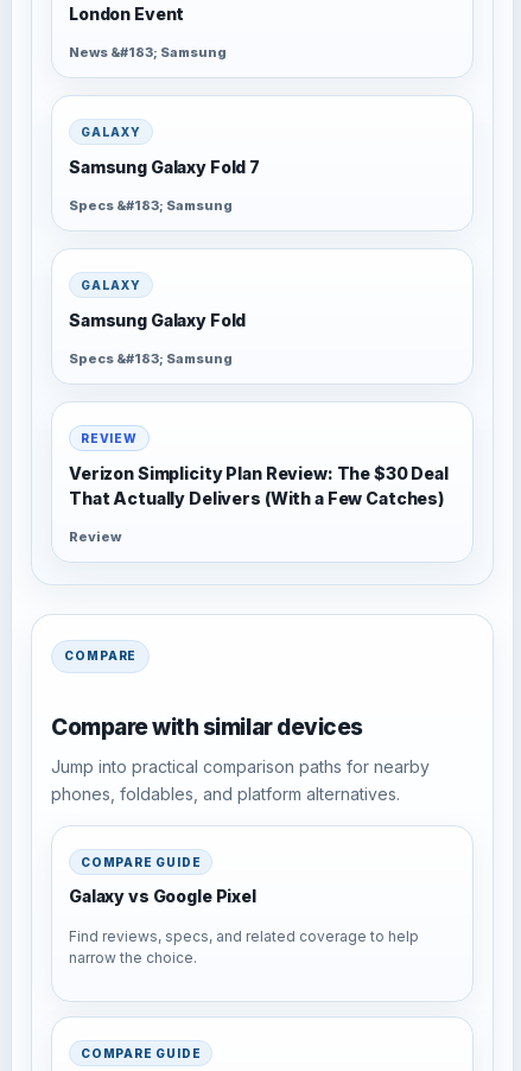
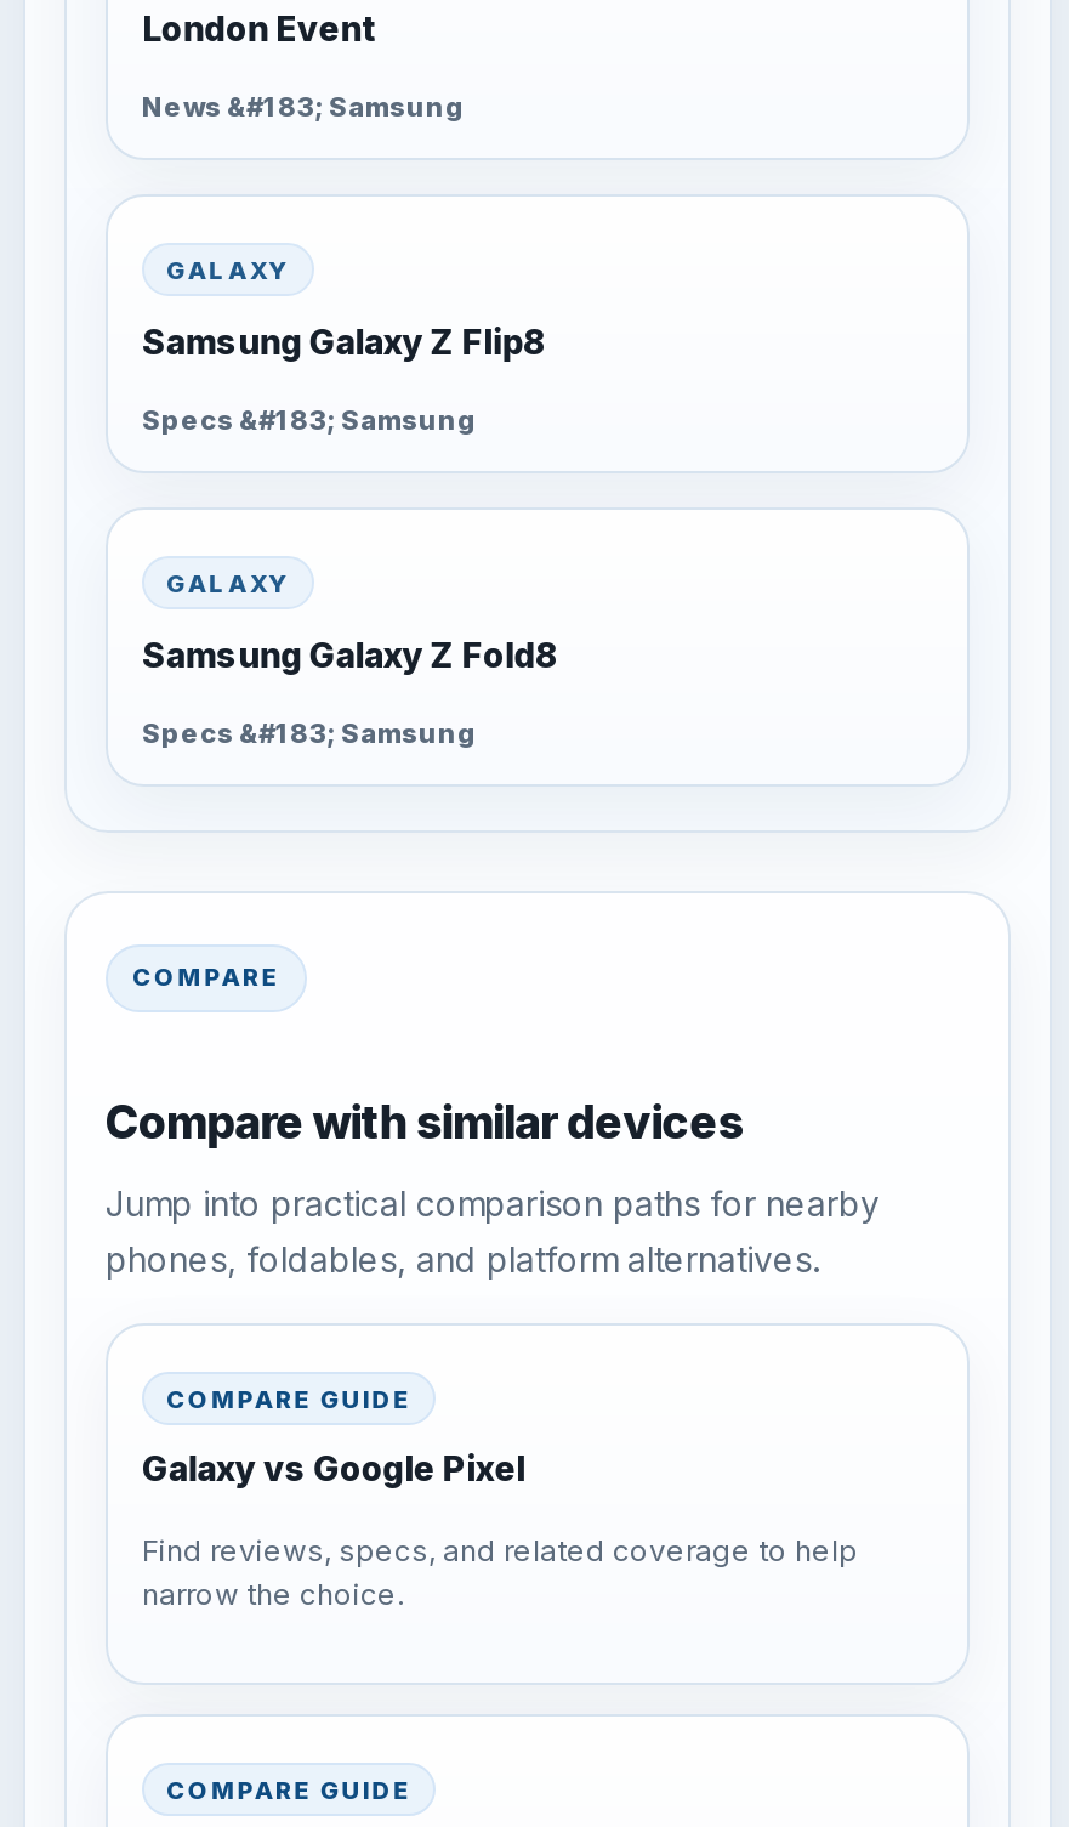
[69,157,260,177] Samsung Galaxy Fold 7 -> [142,320,547,362] Samsung Galaxy Z Flip8
[69,310,246,330] Samsung Galaxy Fold -> [142,634,559,675] Samsung Galaxy Z Fold8
[69,431,448,545] REVIEW | Verizon Simplicity Plan Review: The $30 Deal | That Actually Delivers (With a Few Catches) | Review -> none

